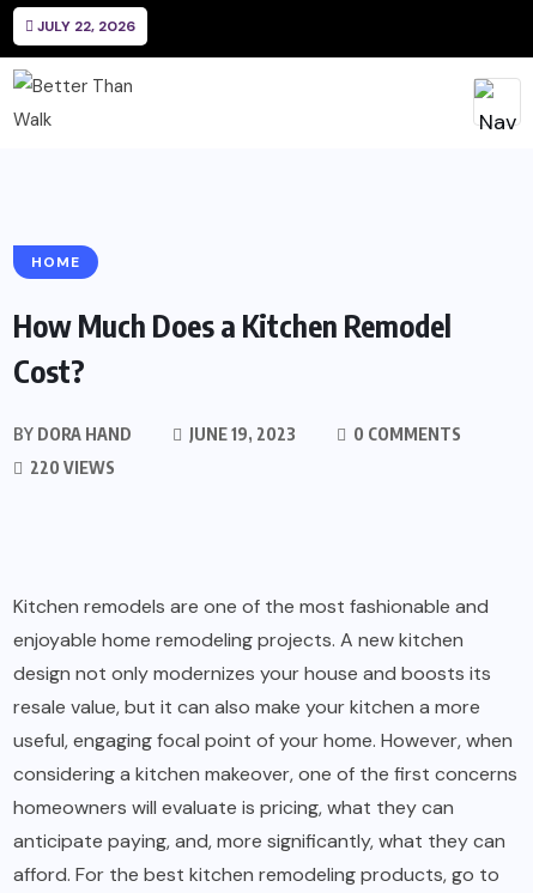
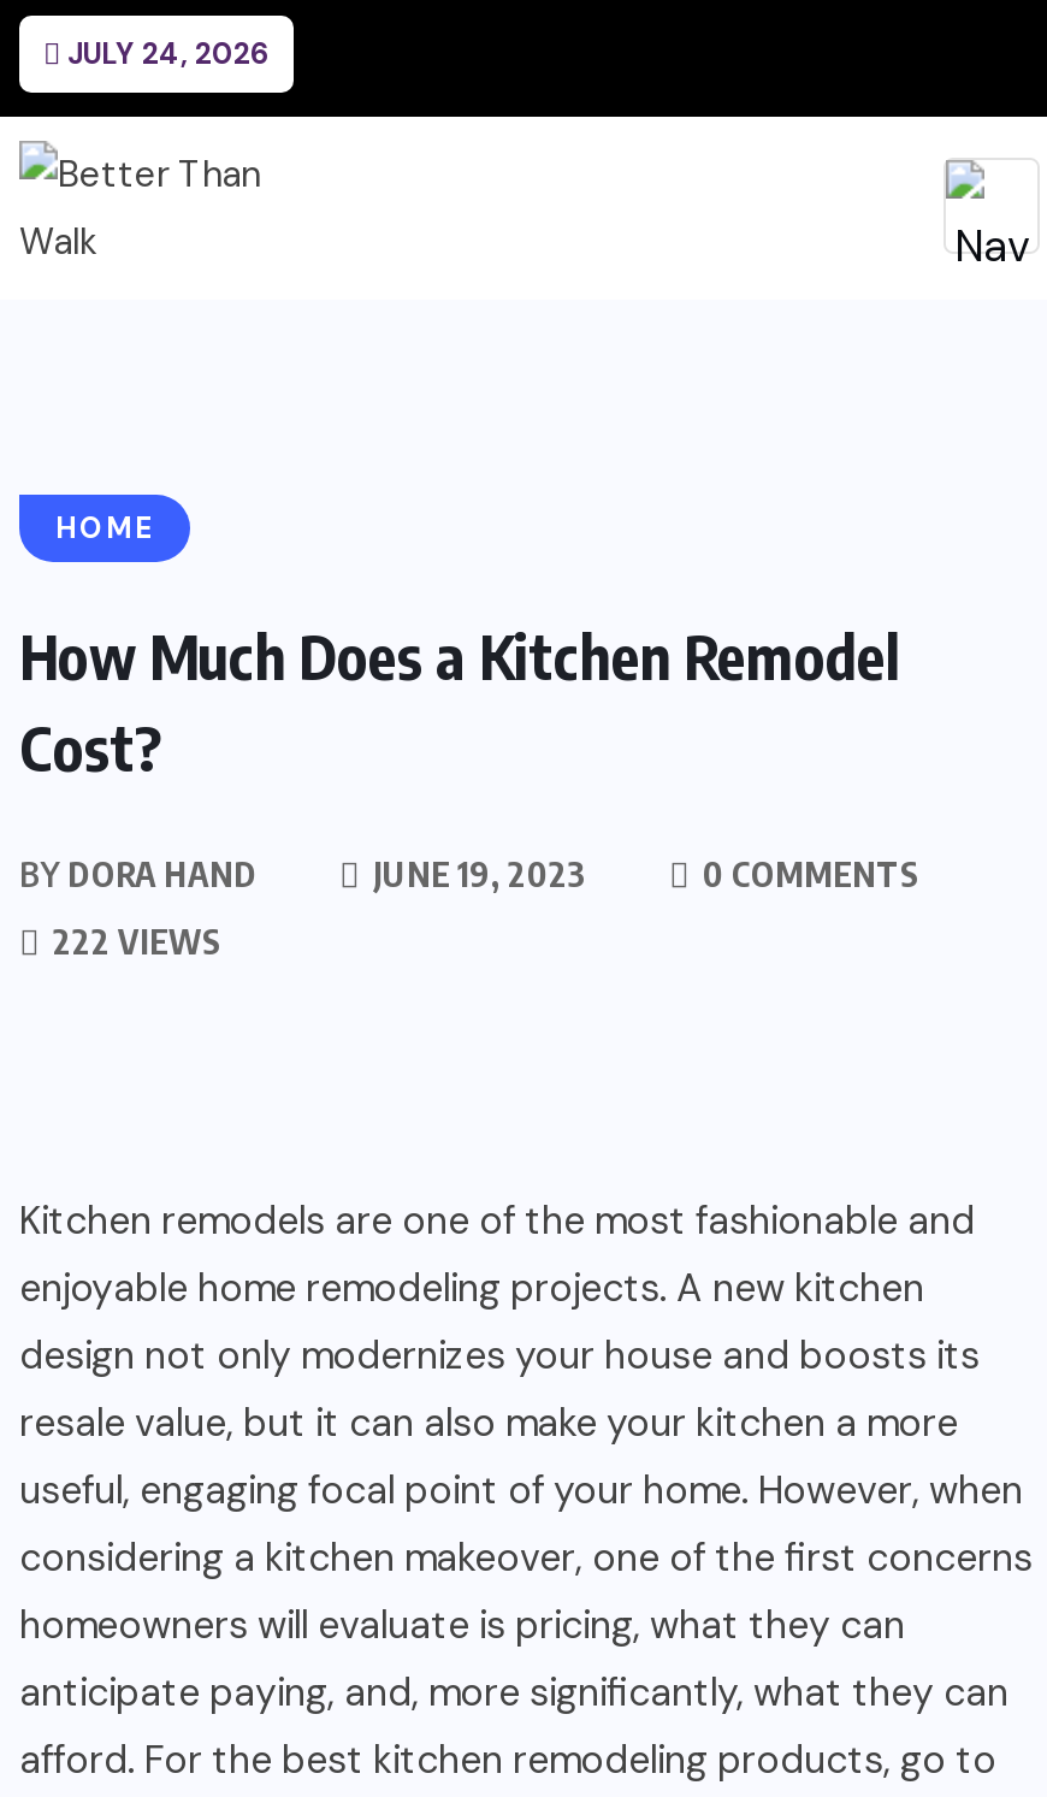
[34,17,135,36] JULY 22, 2026 -> [60,35,270,73] JULY 24, 2026
[26,457,115,478] 220 VIEWS -> [46,921,221,962] 222 VIEWS

